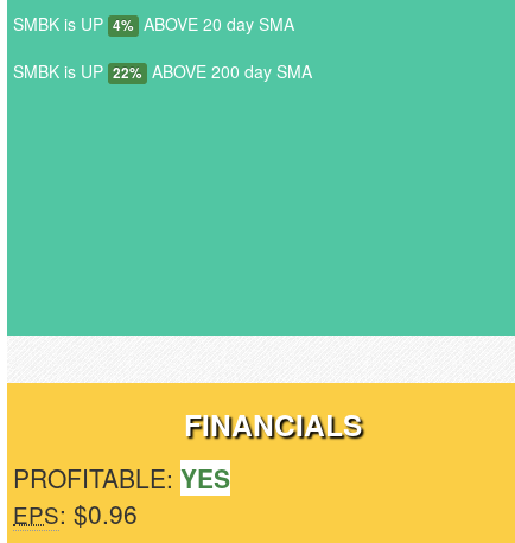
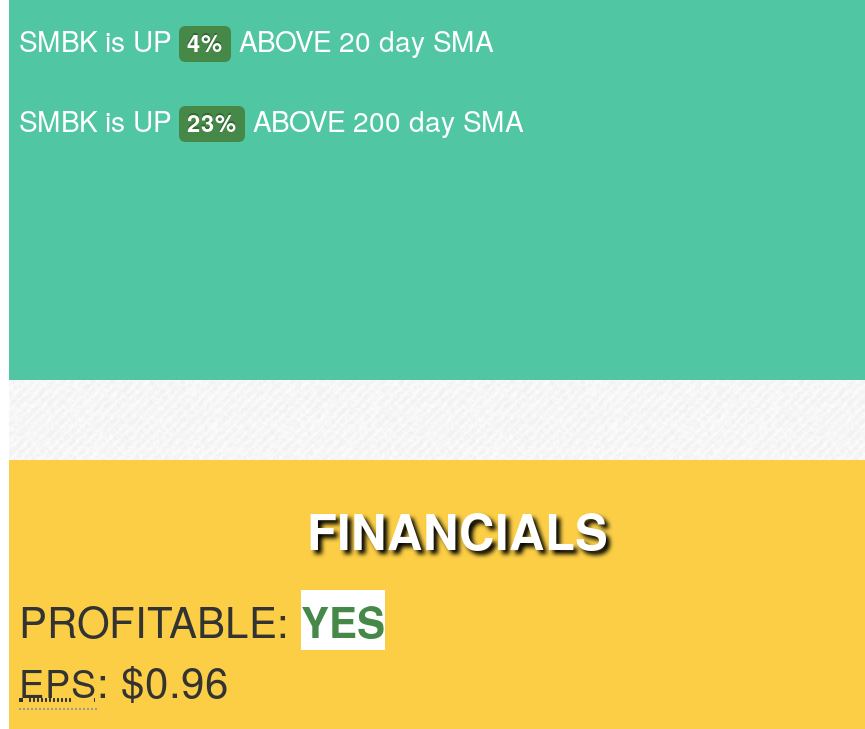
[13,59,312,83] SMBK is UP 22% ABOVE 200 day SMA -> [19,100,523,140] SMBK is UP 23% ABOVE 200 day SMA

